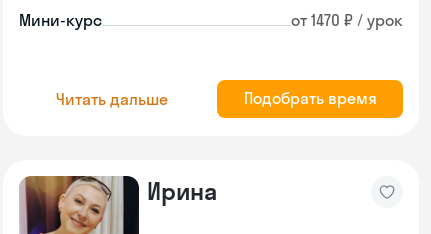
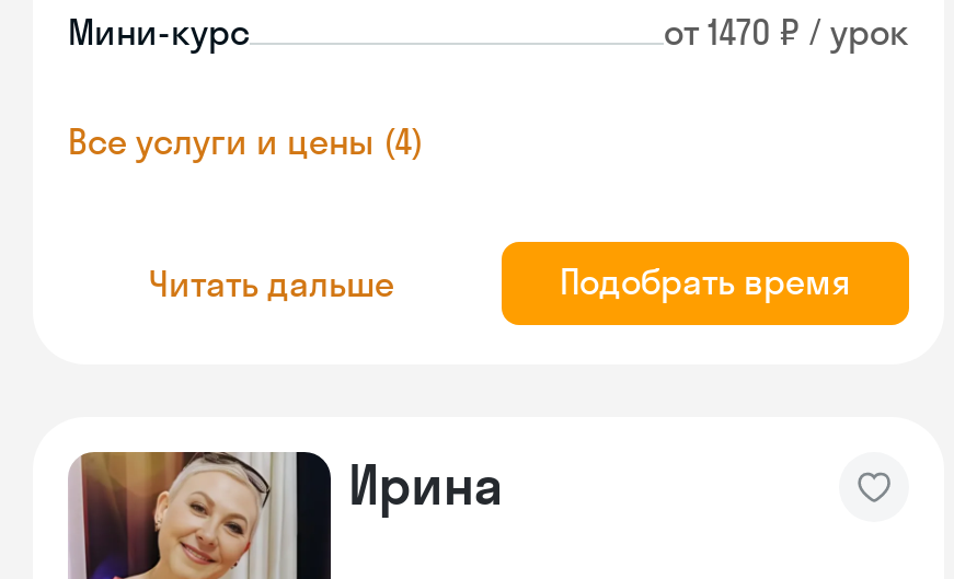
none -> [68,119,423,163] Все услуги и цены (4)

